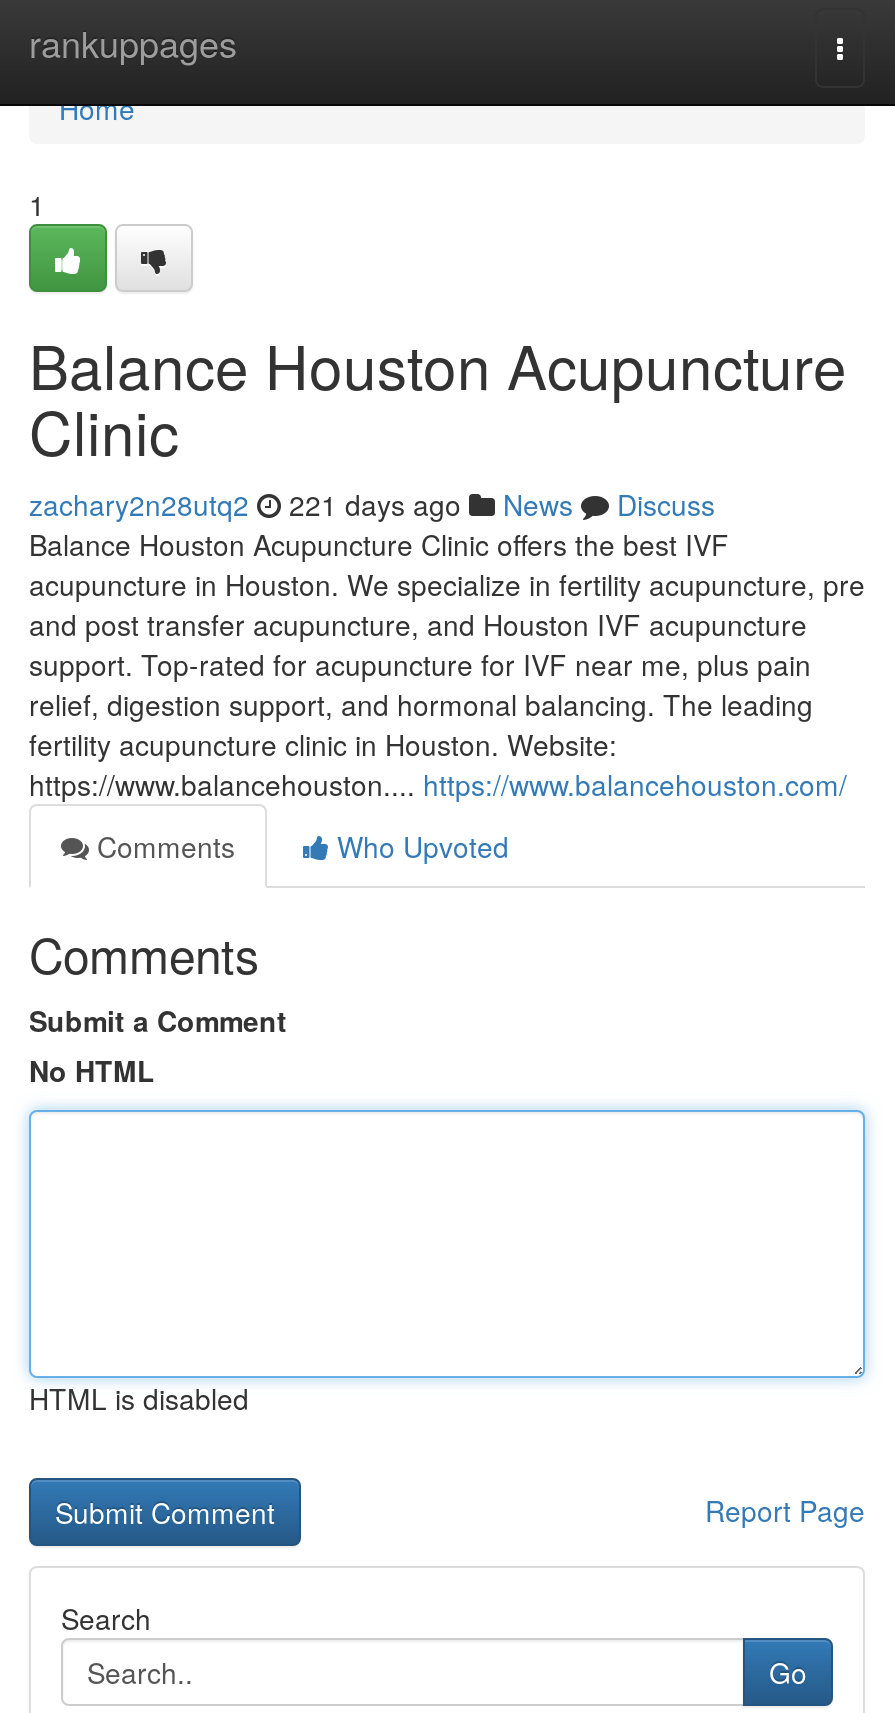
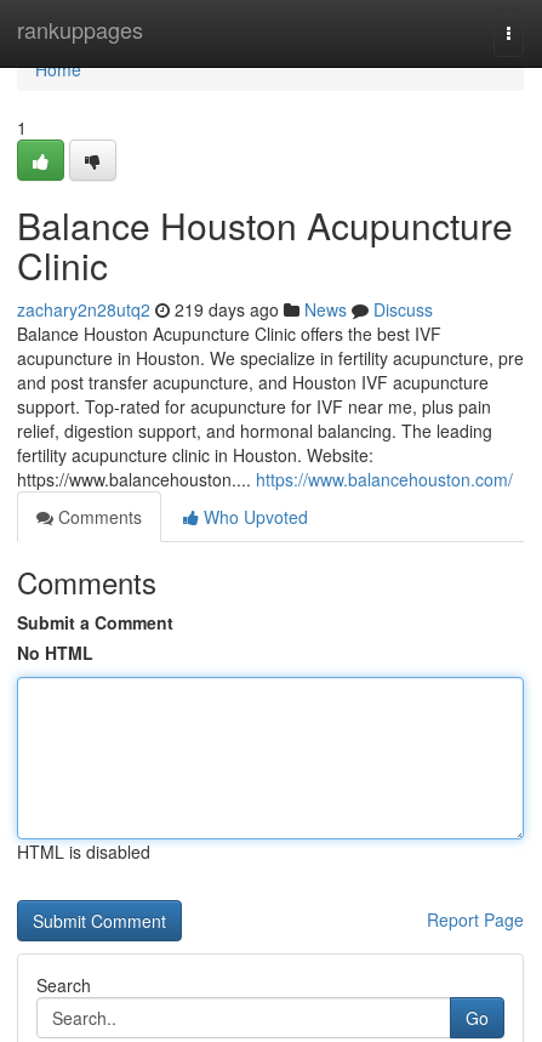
[29,484,715,524] zachary2n28utq2 221 days ago News Discuss -> [17,297,433,321] zachary2n28utq2 219 days ago News Discuss

